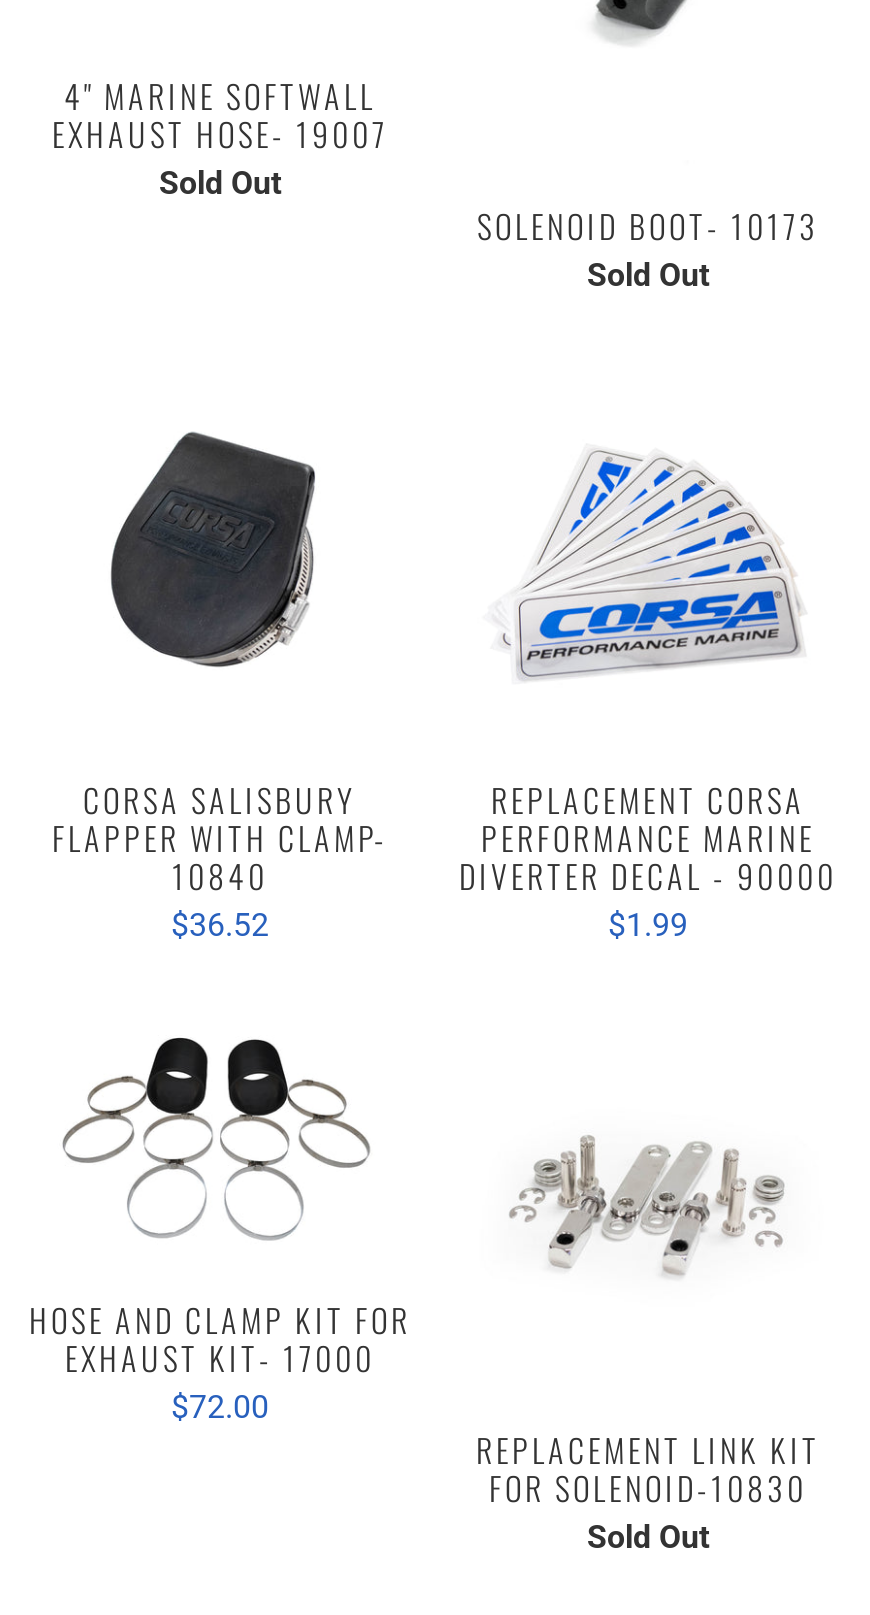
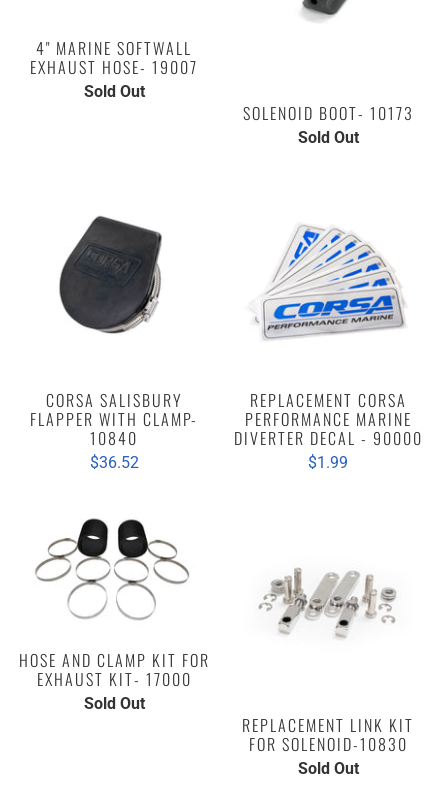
[171,1387,269,1425] $72.00 -> [83,693,144,712] Sold Out

